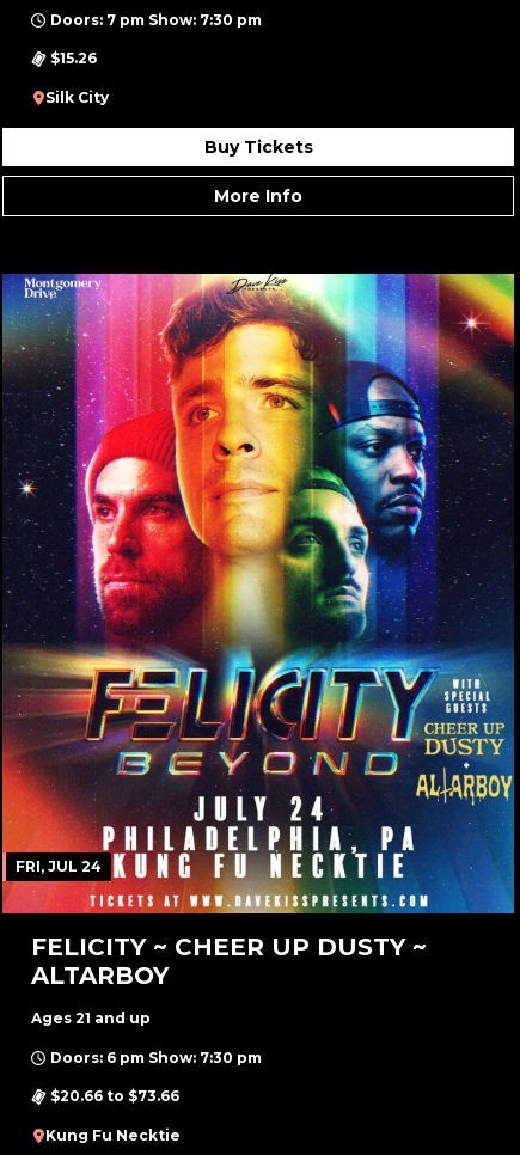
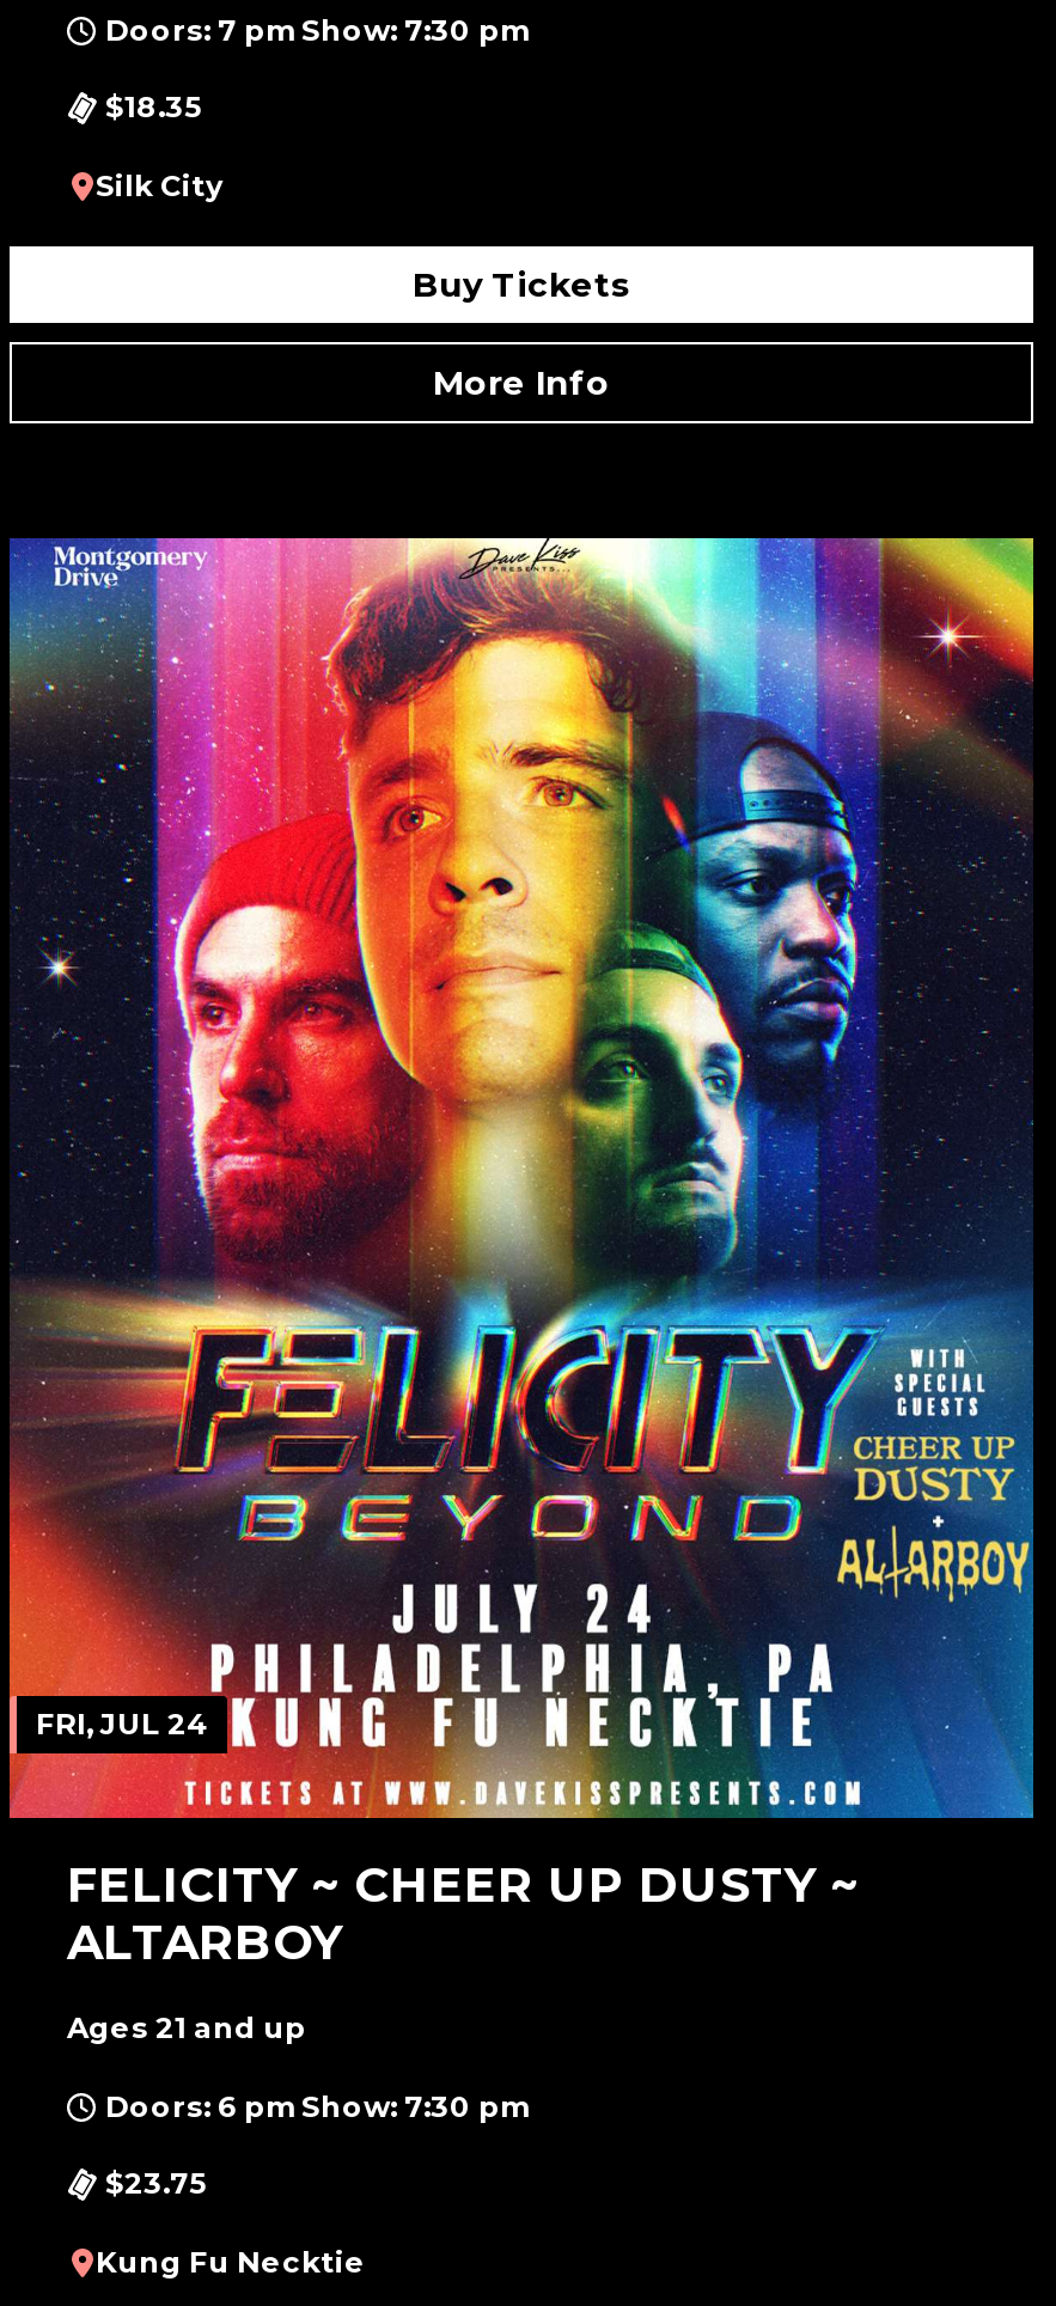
[50,49,97,67] $15.26 -> [105,89,201,125] $18.35
[50,1087,179,1105] $20.66 to $73.66 -> [105,2165,206,2201] $23.75

